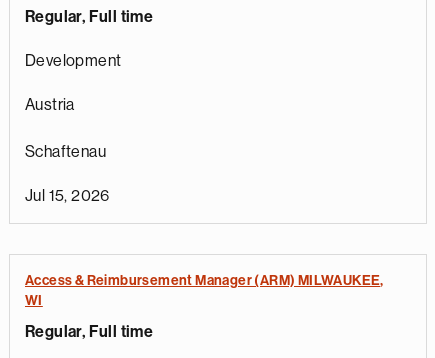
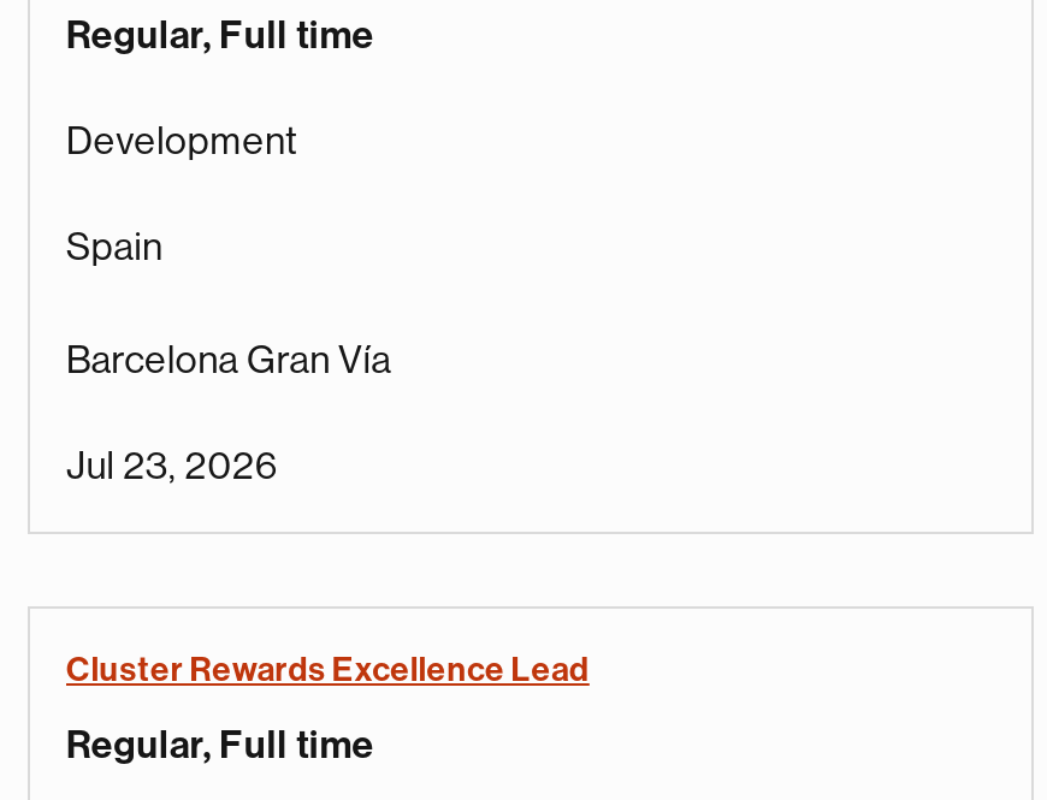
[25,97,75,113] Austria -> [66,229,162,267] Spain
[25,144,106,160] Schaftenau -> [66,342,392,380] Barcelona Gran Vía
[25,188,110,204] Jul 15, 2026 -> [66,448,278,486] Jul 23, 2026
[25,273,384,307] Access & Reimbursement Manager (ARM) MILWAUKEE, | WI -> [66,652,589,686] Cluster Rewards Excellence Lead

